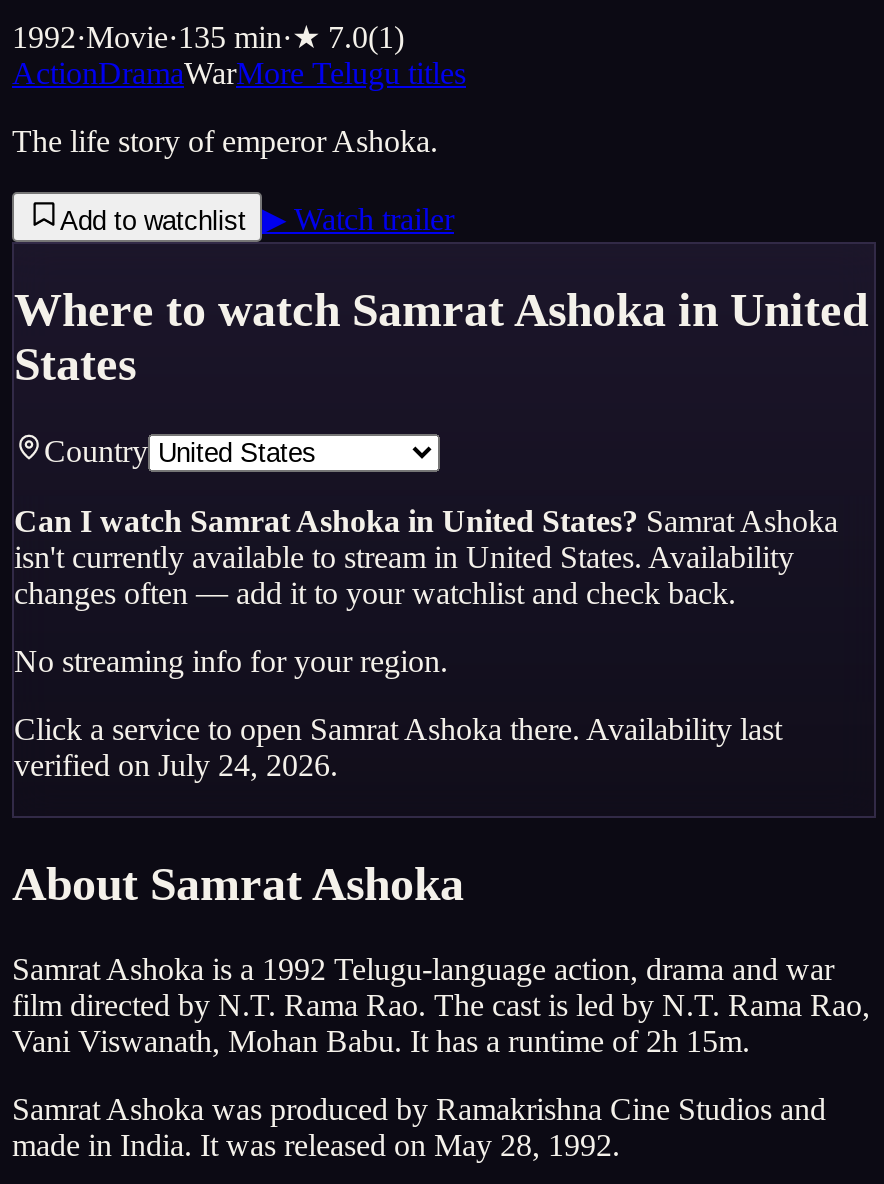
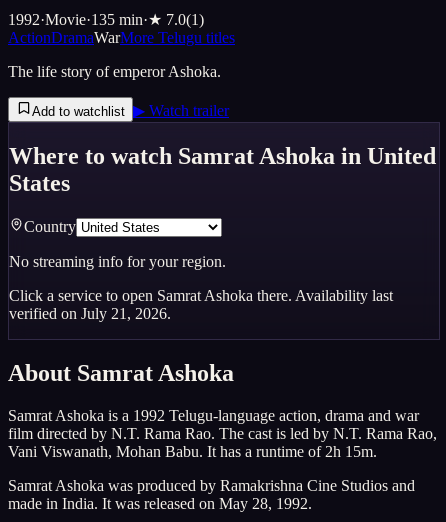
[14,503,838,609] Can I watch Samrat Ashoka in United States? Samrat Ashoka | isn't currently available to stream in United States. Availability | changes often — add it to your watchlist and check back. -> none
[14,747,338,781] verified on July 24, 2026. -> [9,305,171,322] verified on July 21, 2026.

